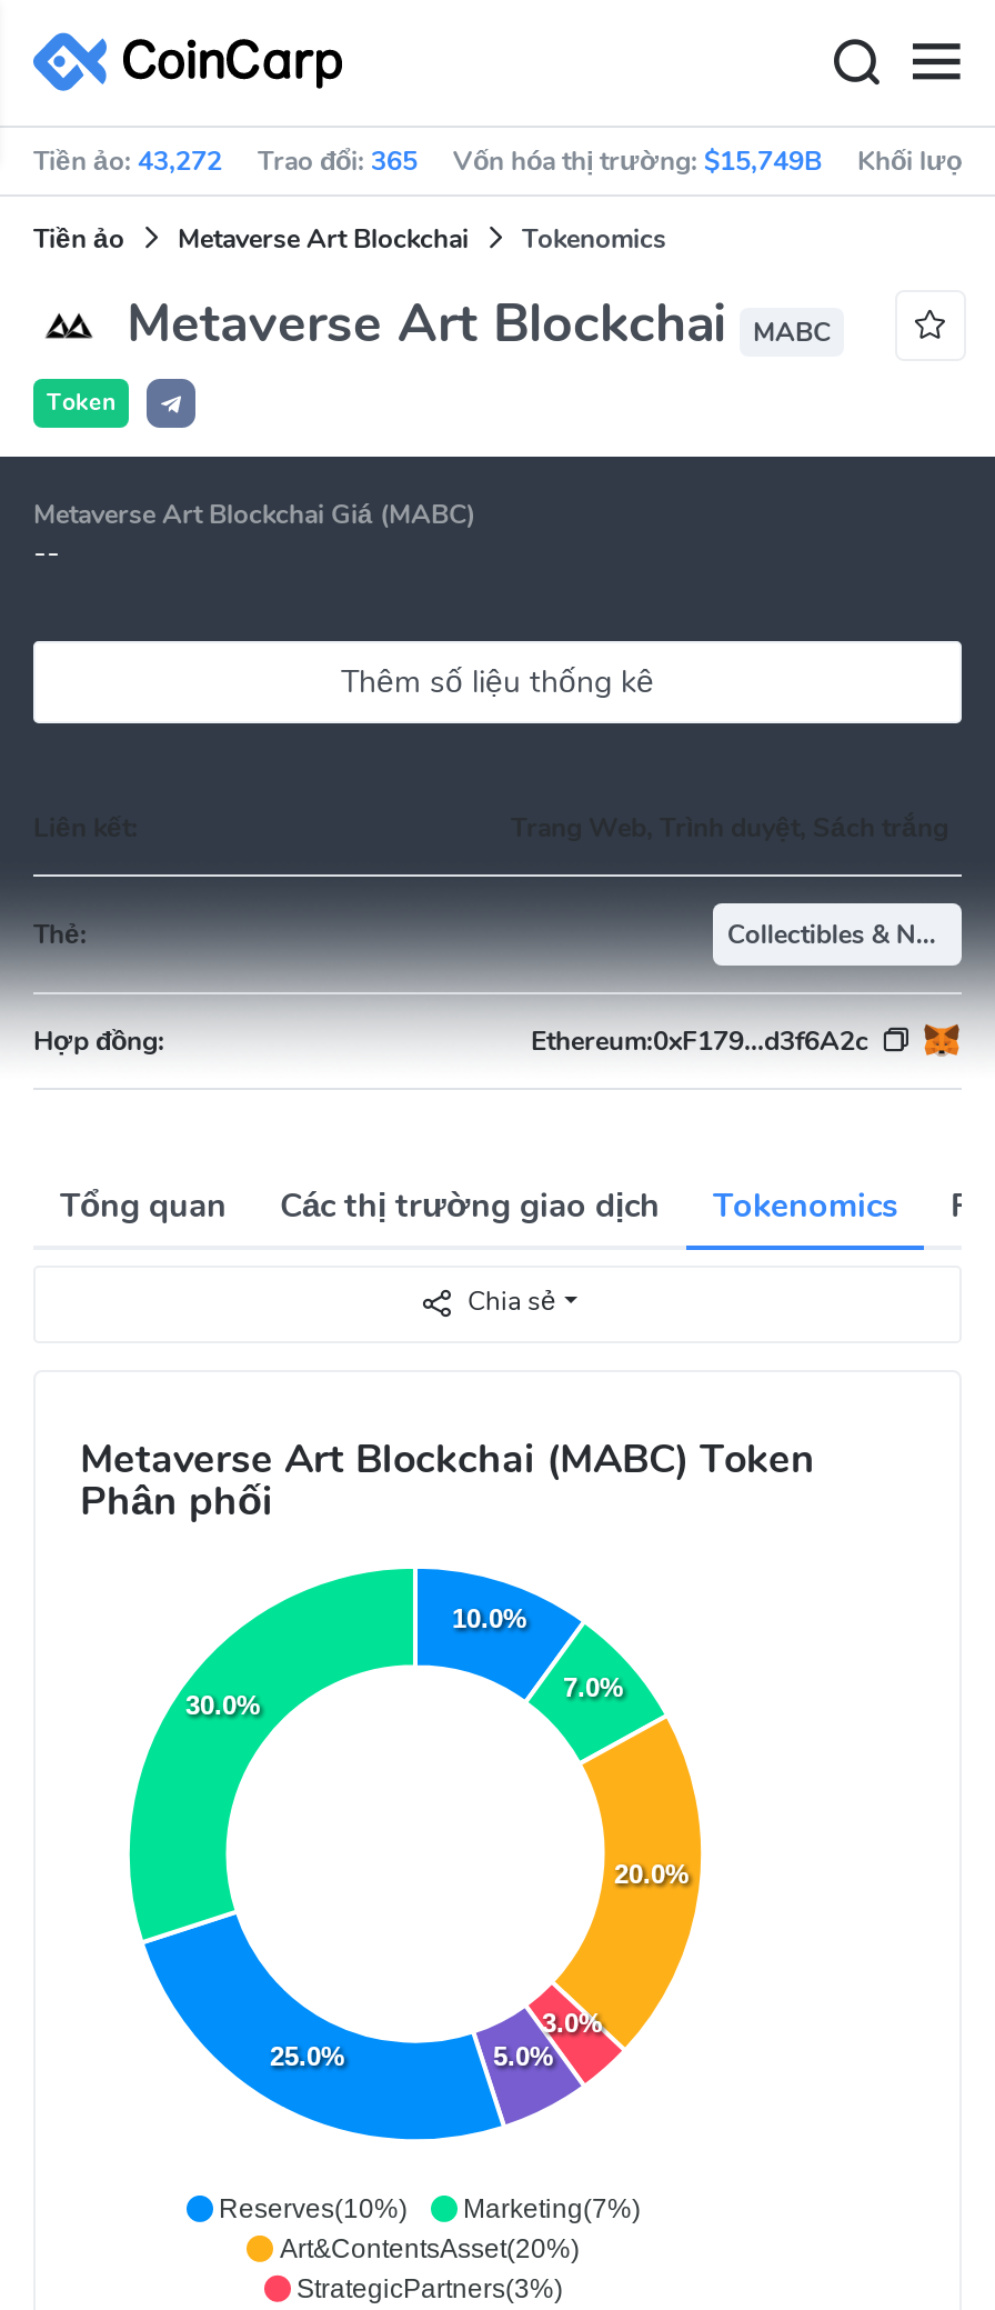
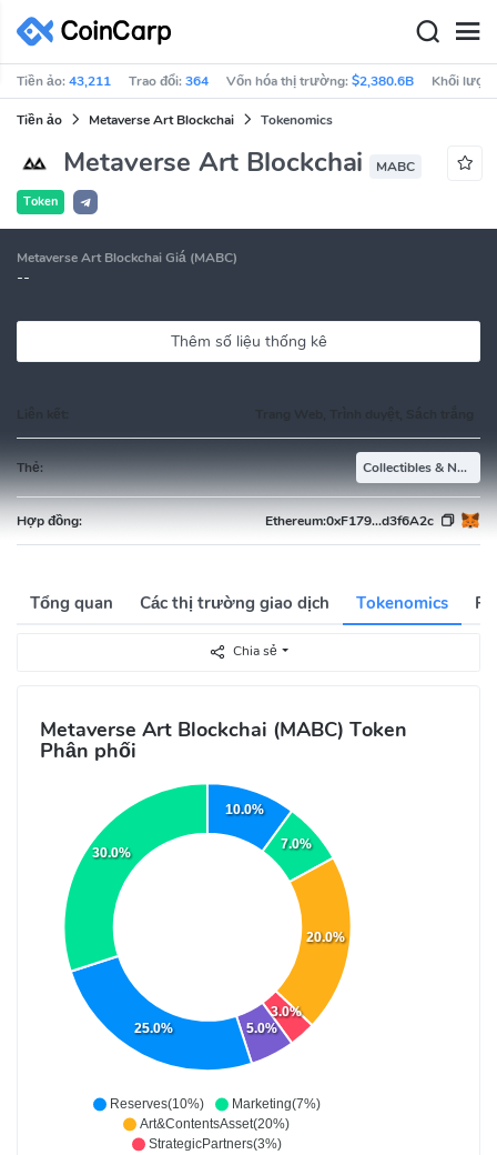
[33,143,222,179] Tiền ảo: 43,272 -> [17,72,111,90] Tiền ảo: 43,211
[258,143,418,179] Trao đổi: 365 -> [129,72,209,90] Trao đổi: 364
[453,143,822,179] Vốn hóa thị trường: $15,749B -> [226,72,414,90] Vốn hóa thị trường: $2,380.6B

